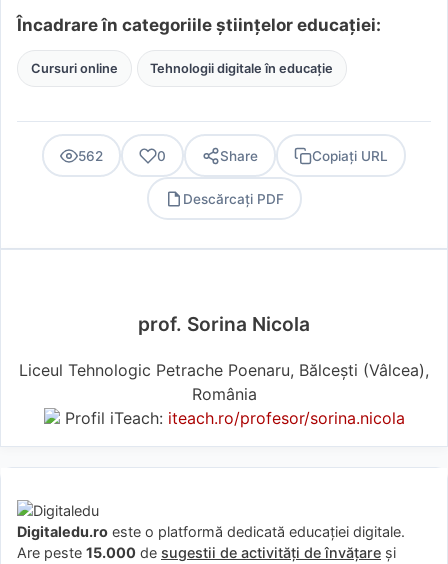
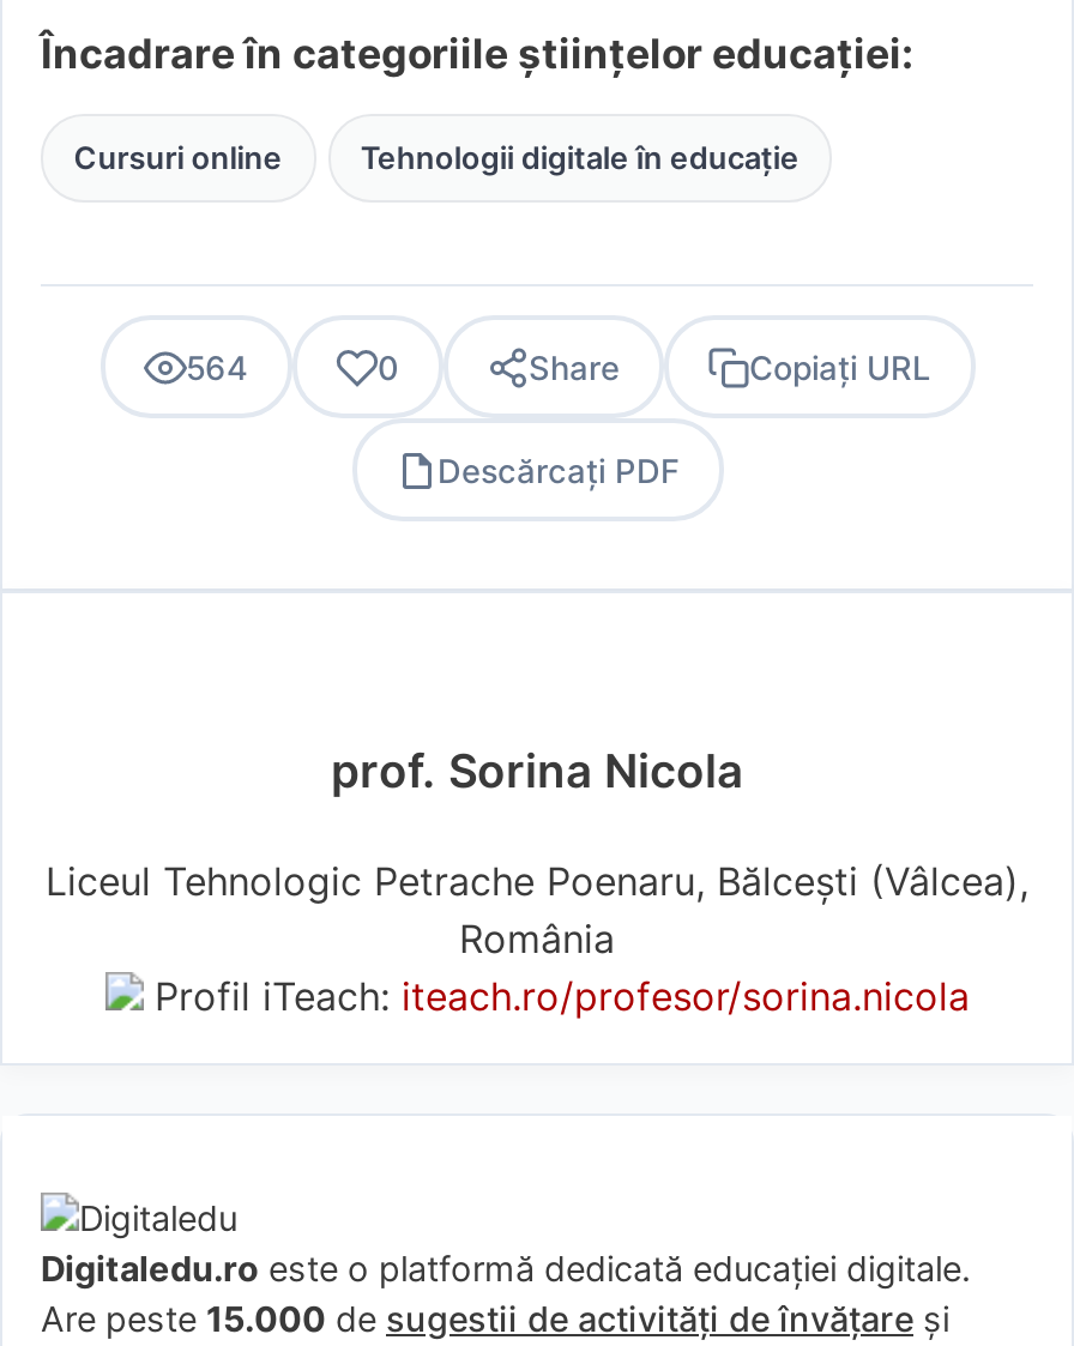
[78,147,103,163] 562 -> [186,348,248,386] 564

